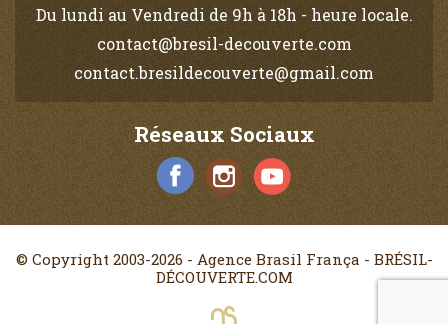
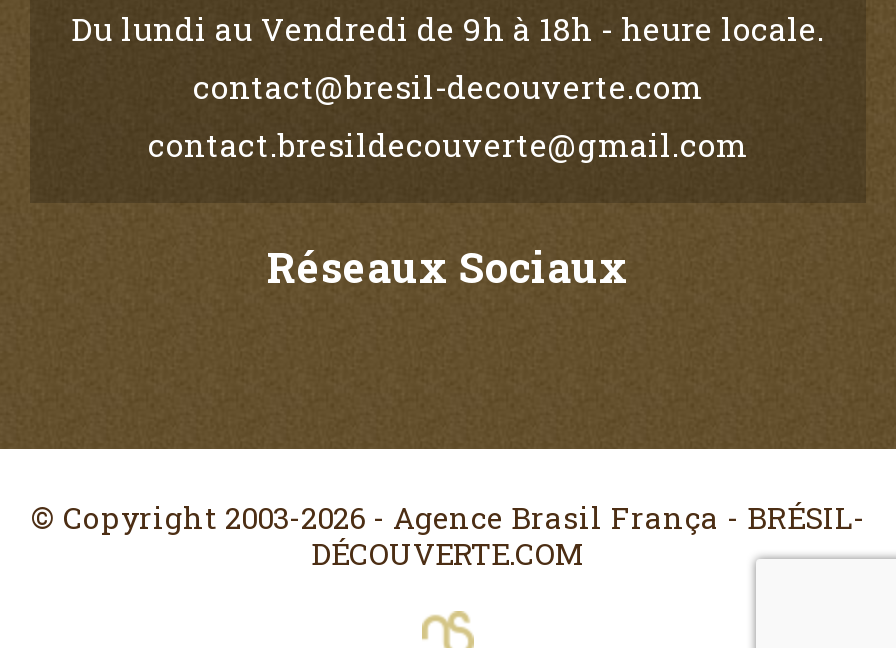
[156,156,195,195] [image] -> none
[207,159,241,194] [image] -> none
[253,157,291,196] [image] -> none

